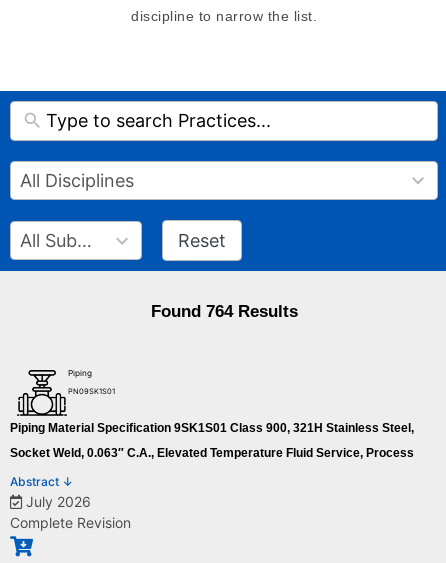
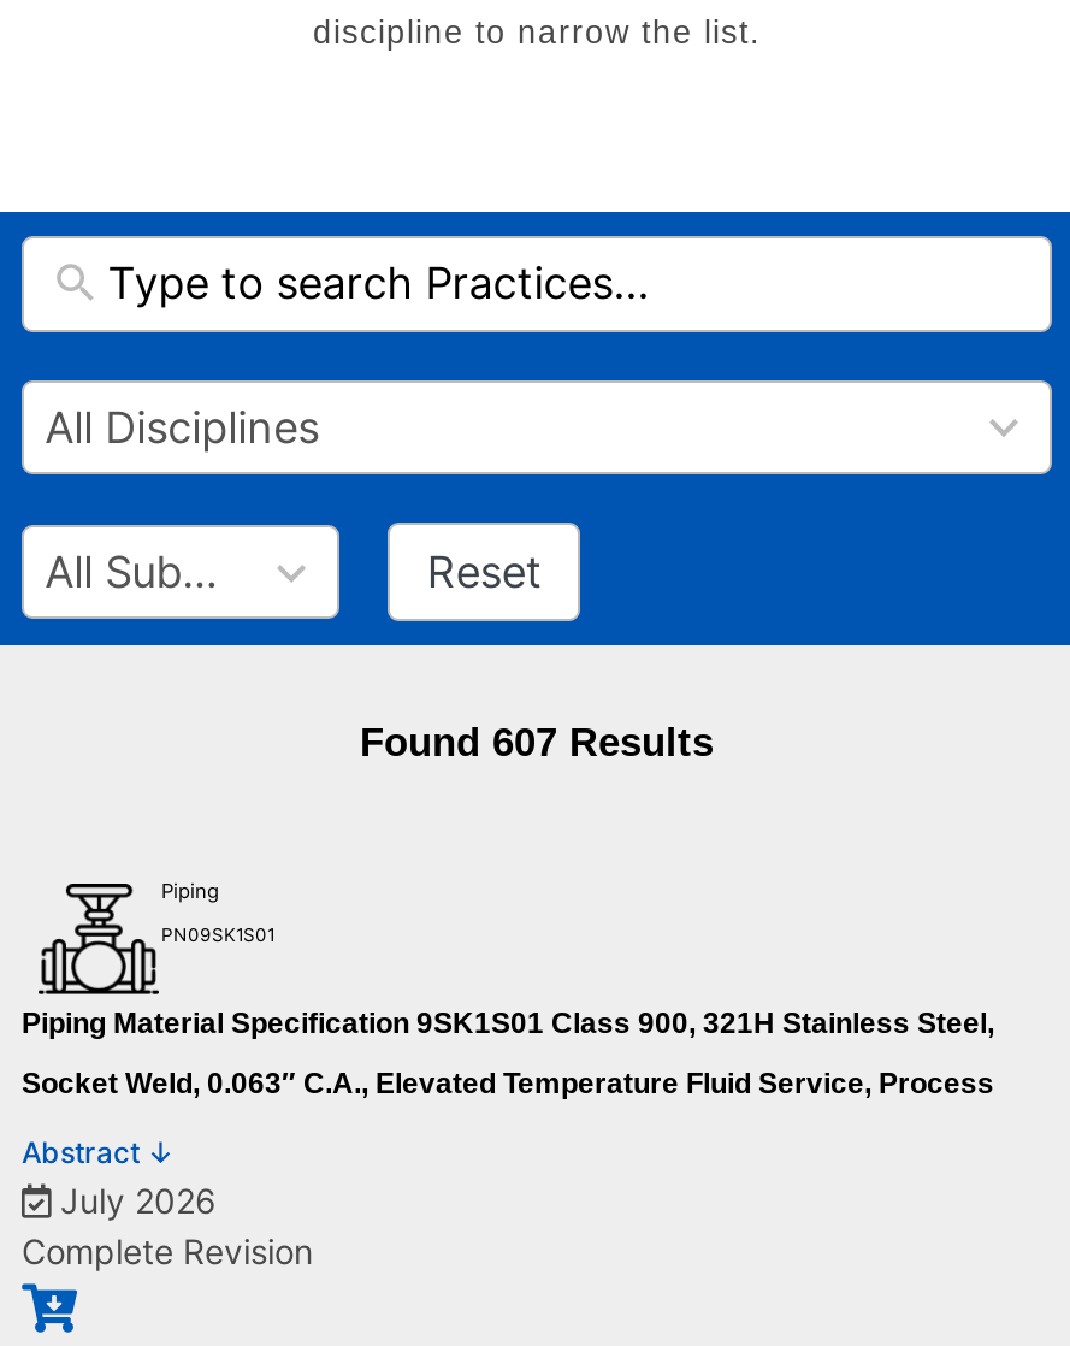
[150,302,297,320] Found 764 Results -> [360,720,714,764] Found 607 Results

